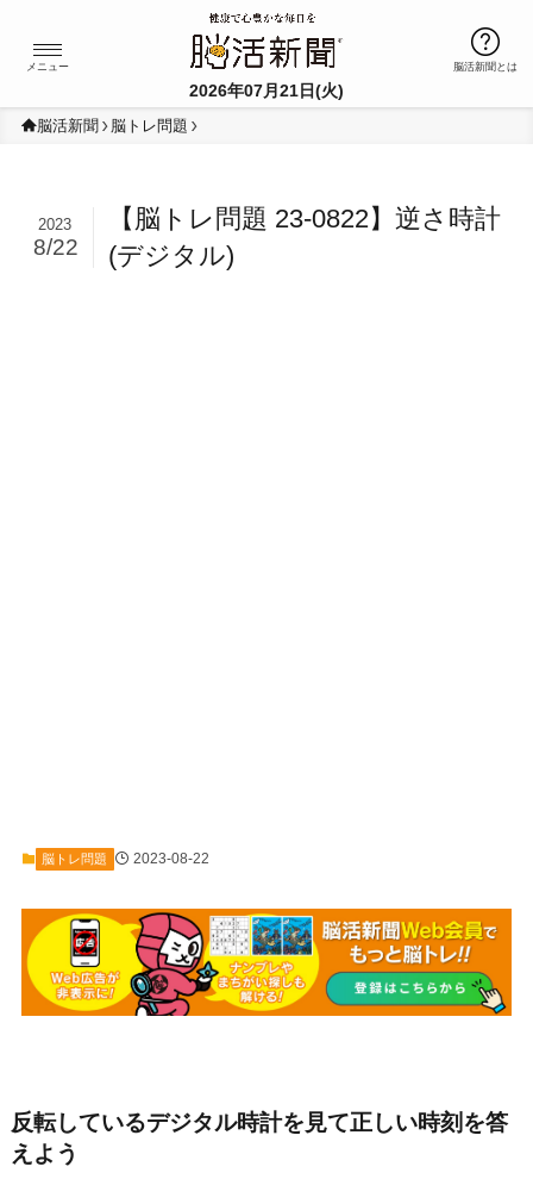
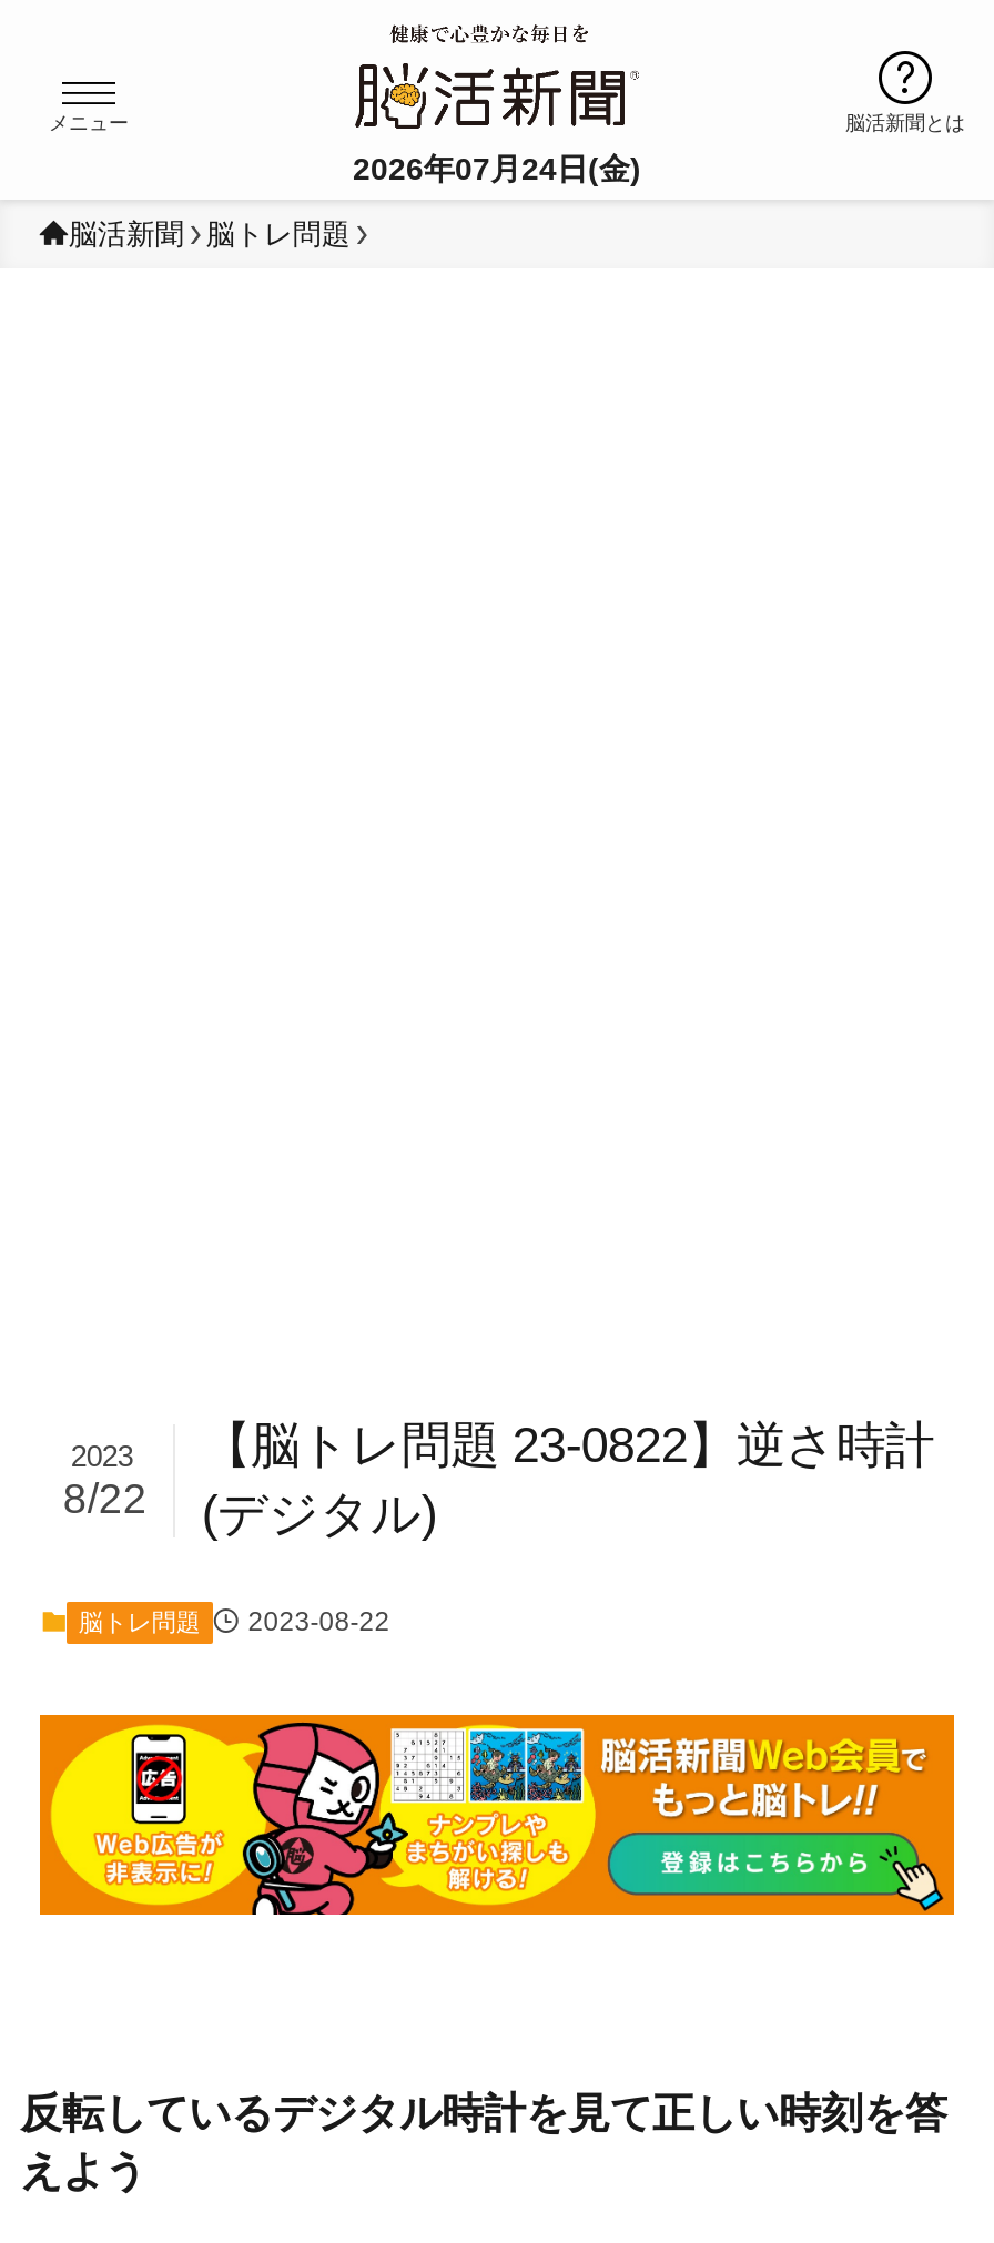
[189,81,344,100] 2026年07月21日(火) -> [353,151,641,186] 2026年07月24日(金)
moved [34,204,501,270] -> [63,1418,934,1542]: 【脳トレ問題 23-0822】逆さ時計 | (デジタル) | 2023 | 8/22

